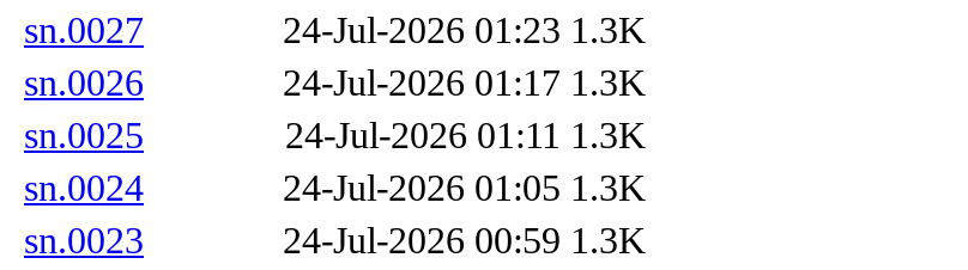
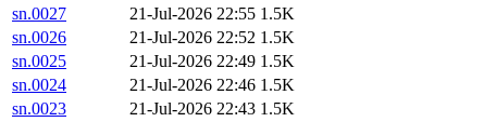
[283,11,647,51] 24-Jul-2026 01:23 1.3K -> [129,5,295,23] 21-Jul-2026 22:55 1.5K
[283,63,647,104] 24-Jul-2026 01:17 1.3K -> [129,29,295,47] 21-Jul-2026 22:52 1.5K
[285,116,647,156] 24-Jul-2026 01:11 1.3K -> [129,52,295,71] 21-Jul-2026 22:49 1.5K
[283,168,647,209] 24-Jul-2026 01:05 1.3K -> [129,76,295,94] 21-Jul-2026 22:46 1.5K
[283,221,647,261] 24-Jul-2026 00:59 1.3K -> [129,100,295,118] 21-Jul-2026 22:43 1.5K

